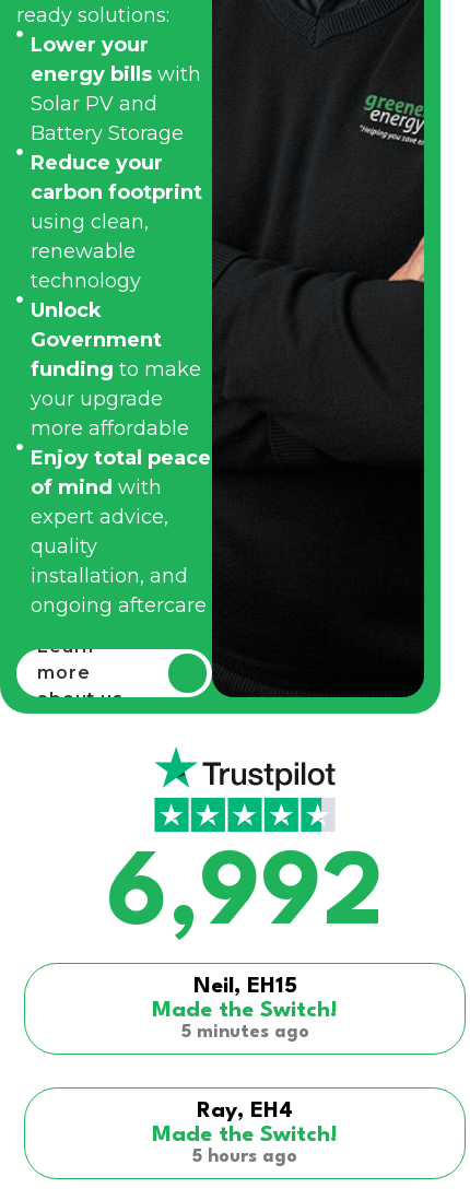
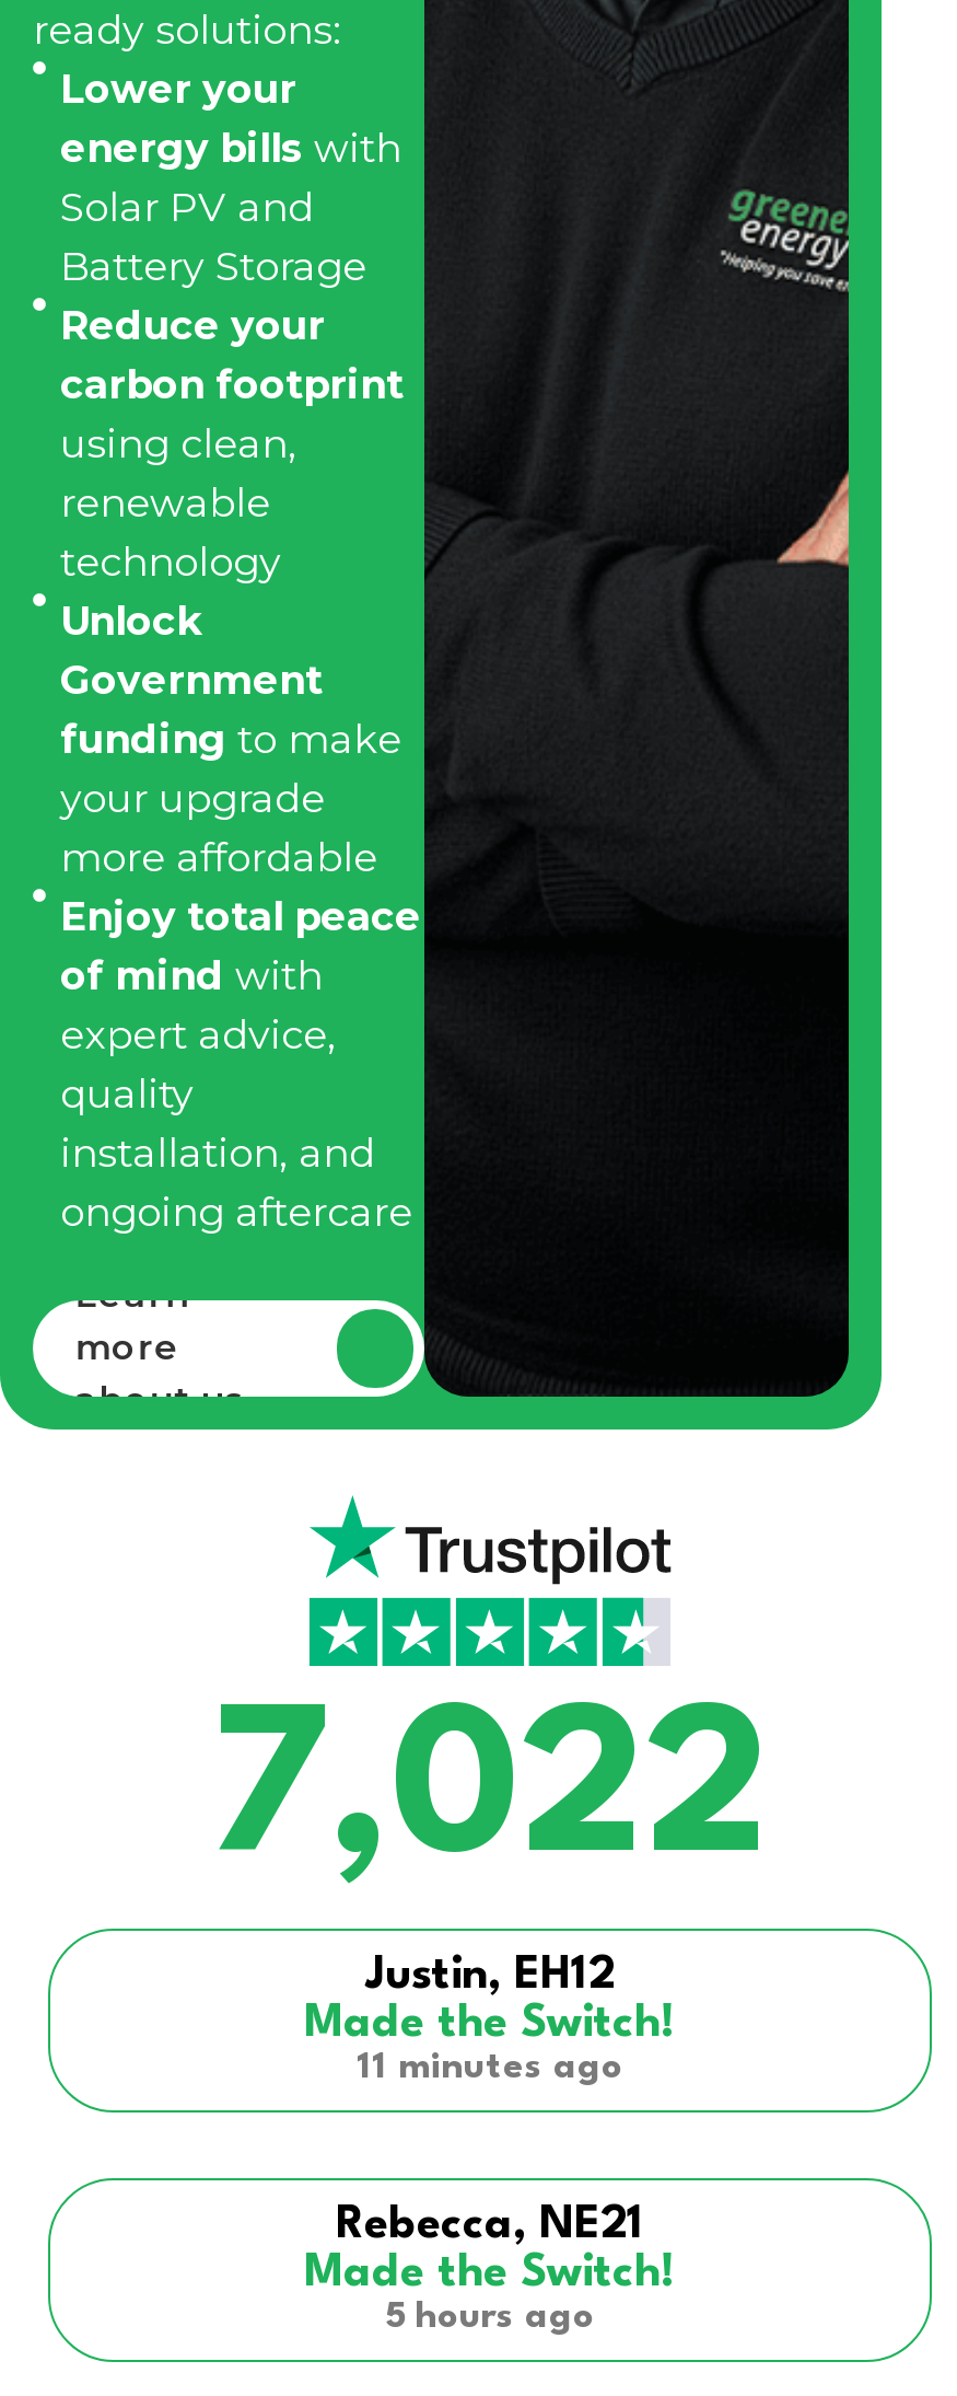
[105,847,384,998] 6,992 | Neil, EH15 -> [210,1697,770,2000] 7,022 | Justin, EH12
[181,1023,309,1042] 5 minutes ago -> [357,2050,623,2087] 11 minutes ago
[197,1101,293,1123] Ray, EH4 -> [336,2205,644,2249] Rebecca, NE21

